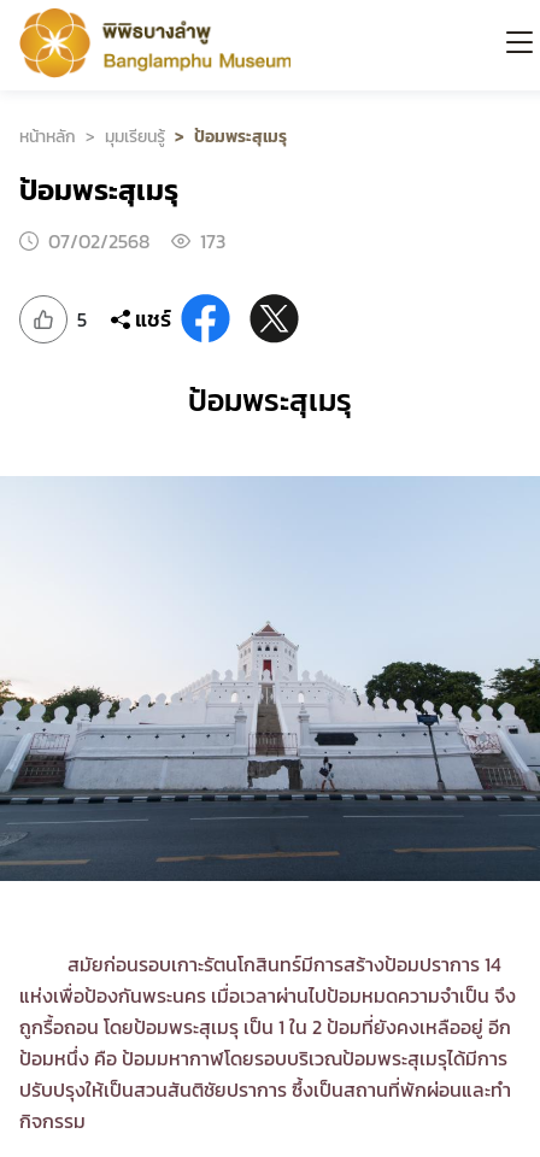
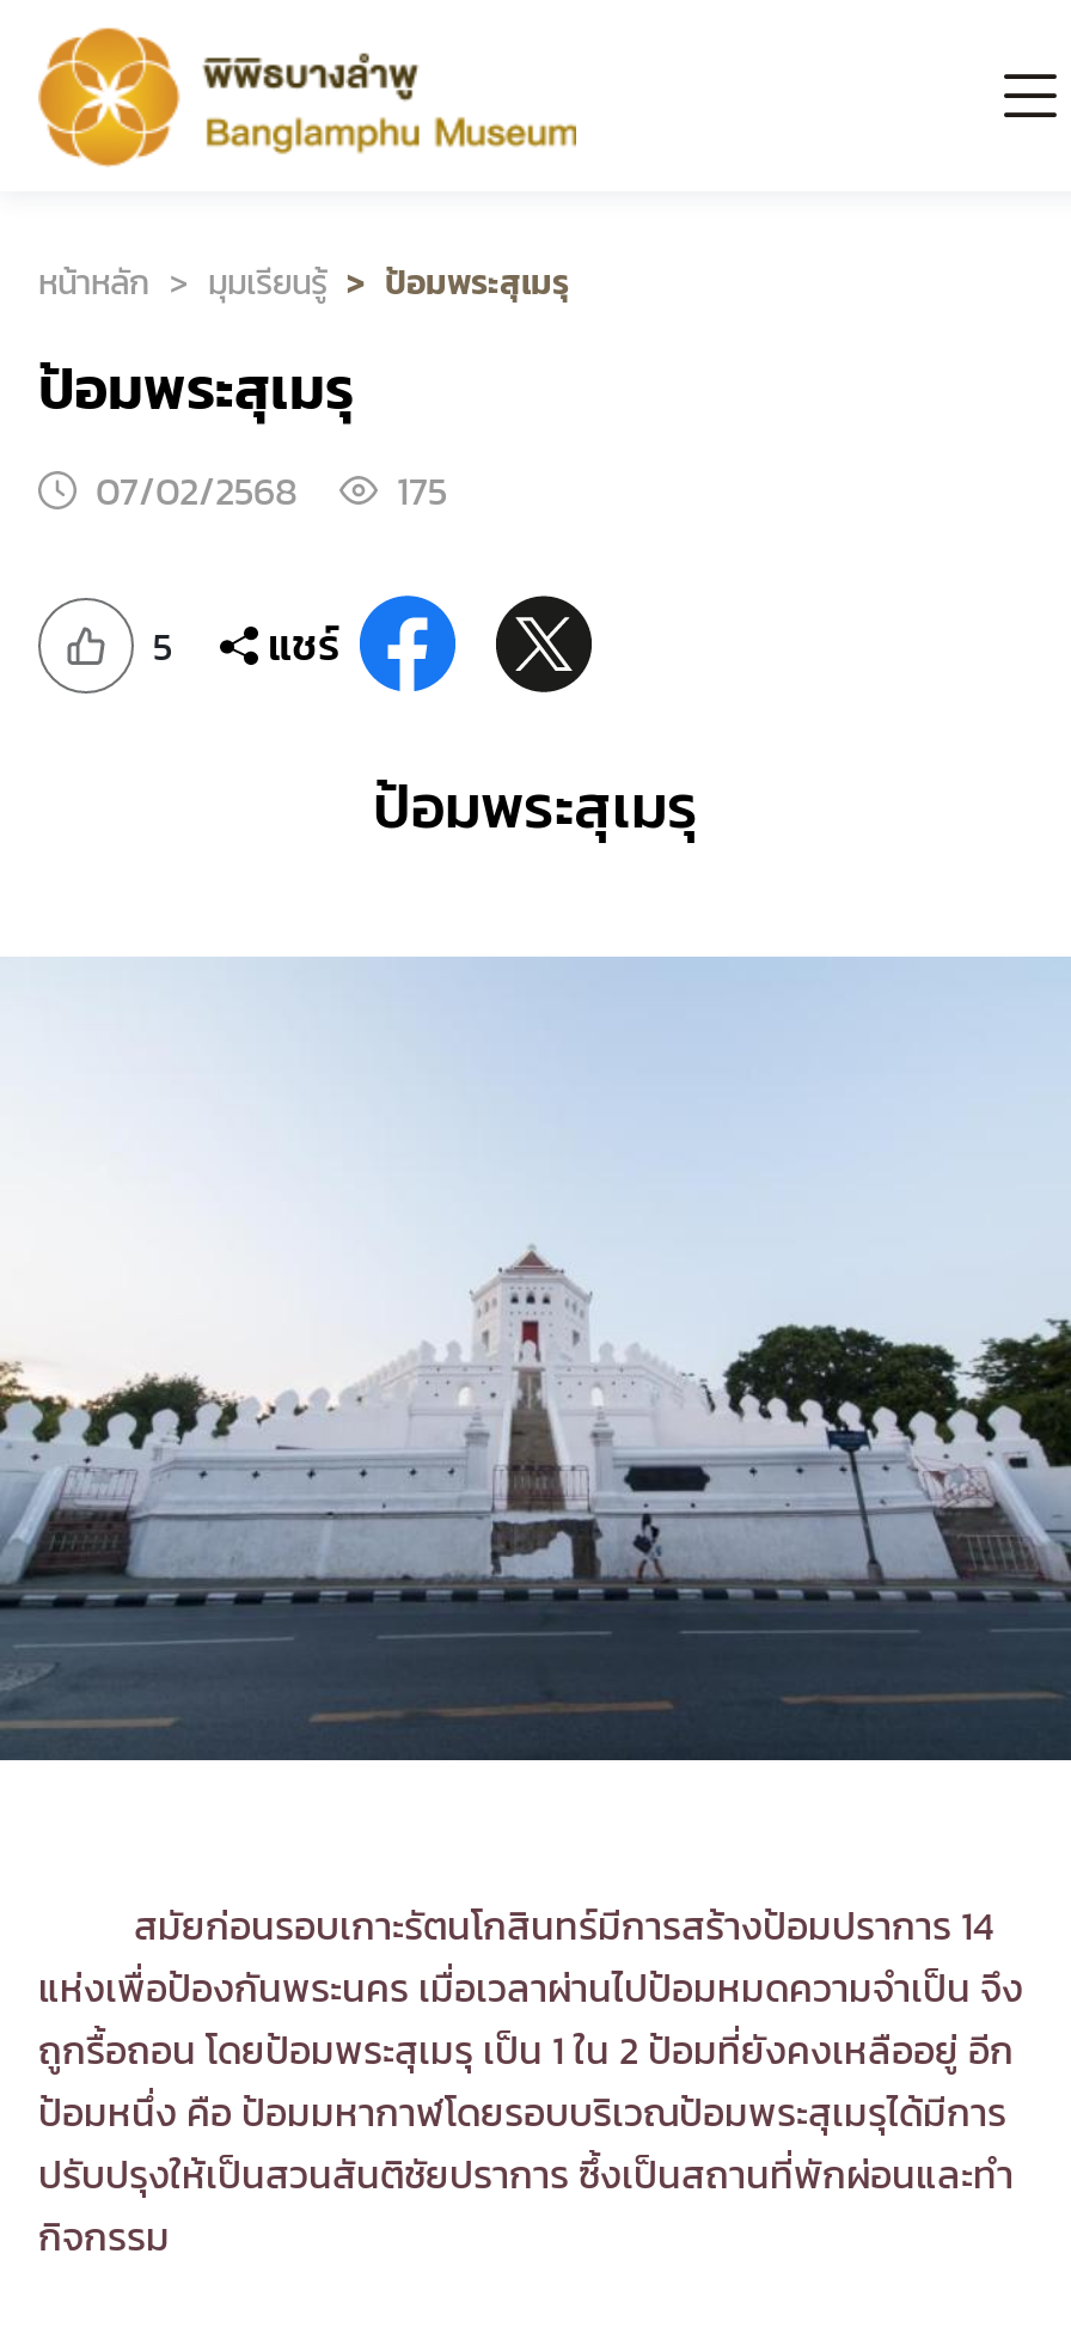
[48,227,225,256] 07/02/2568 173 -> [96,462,447,519] 07/02/2568 175

